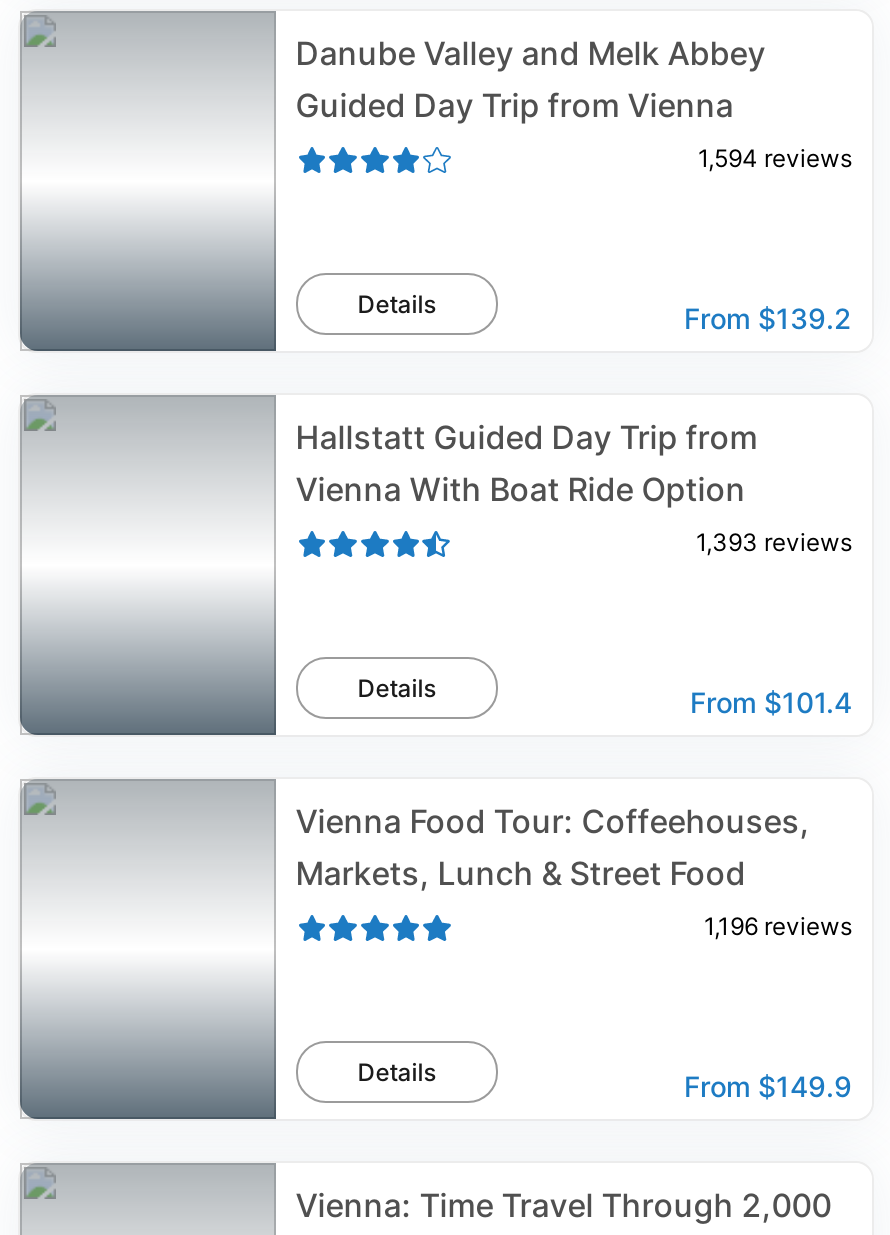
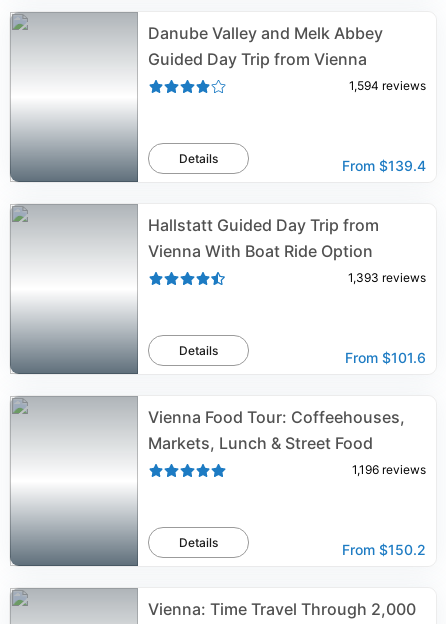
[684,301,852,335] From $139.2 -> [342,157,426,174] From $139.4
[690,685,852,719] From $101.4 -> [345,349,426,366] From $101.6
[684,1069,852,1103] From $149.9 -> [342,541,426,558] From $150.2

